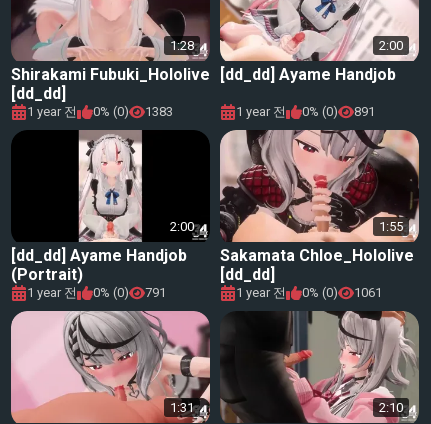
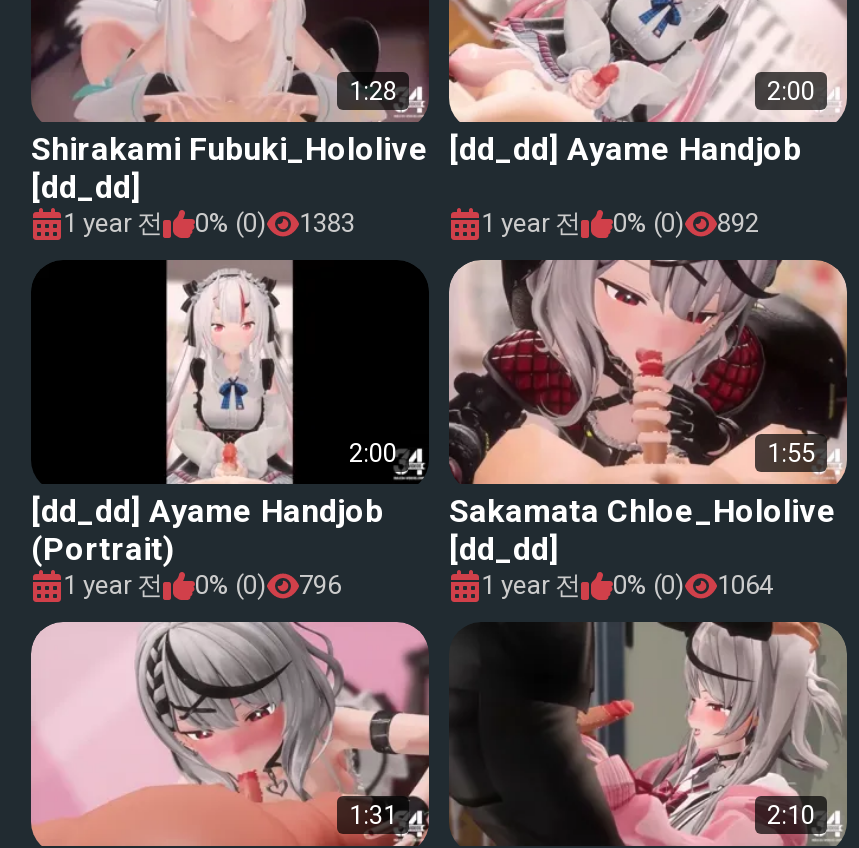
[354,104,375,119] 891 -> [717,207,759,237] 892
[145,285,166,300] 791 -> [299,569,341,599] 796
[354,285,382,300] 1061 -> [717,569,773,599] 1064

